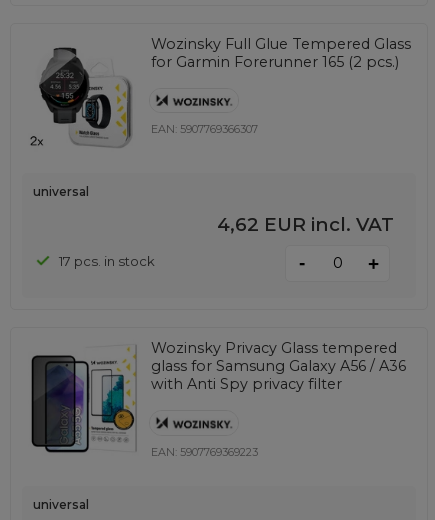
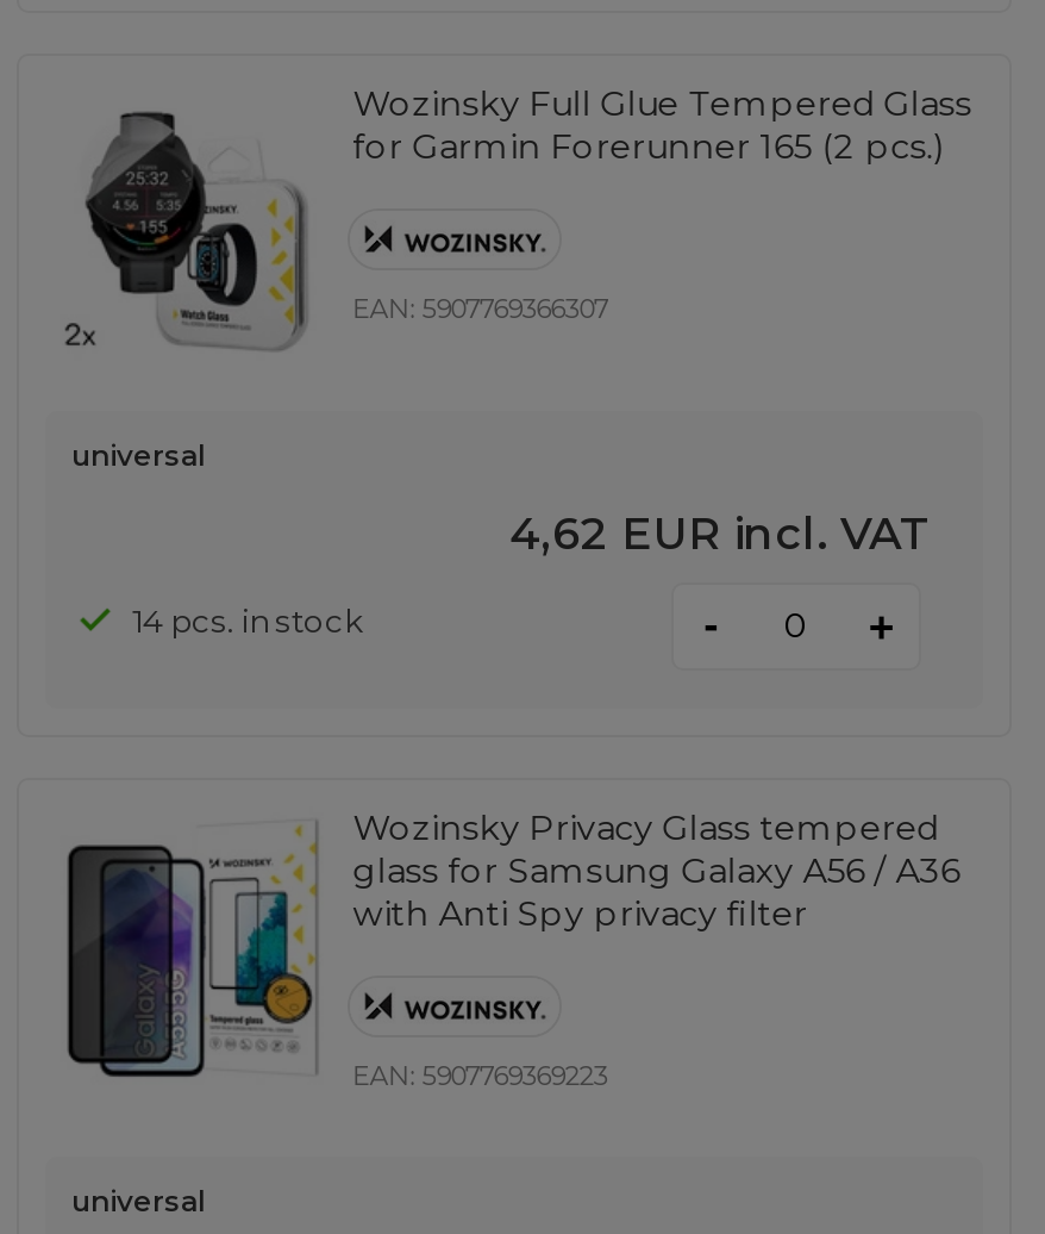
[58,252,154,268] 17 pcs. in stock -> [132,600,363,638] 14 pcs. in stock

